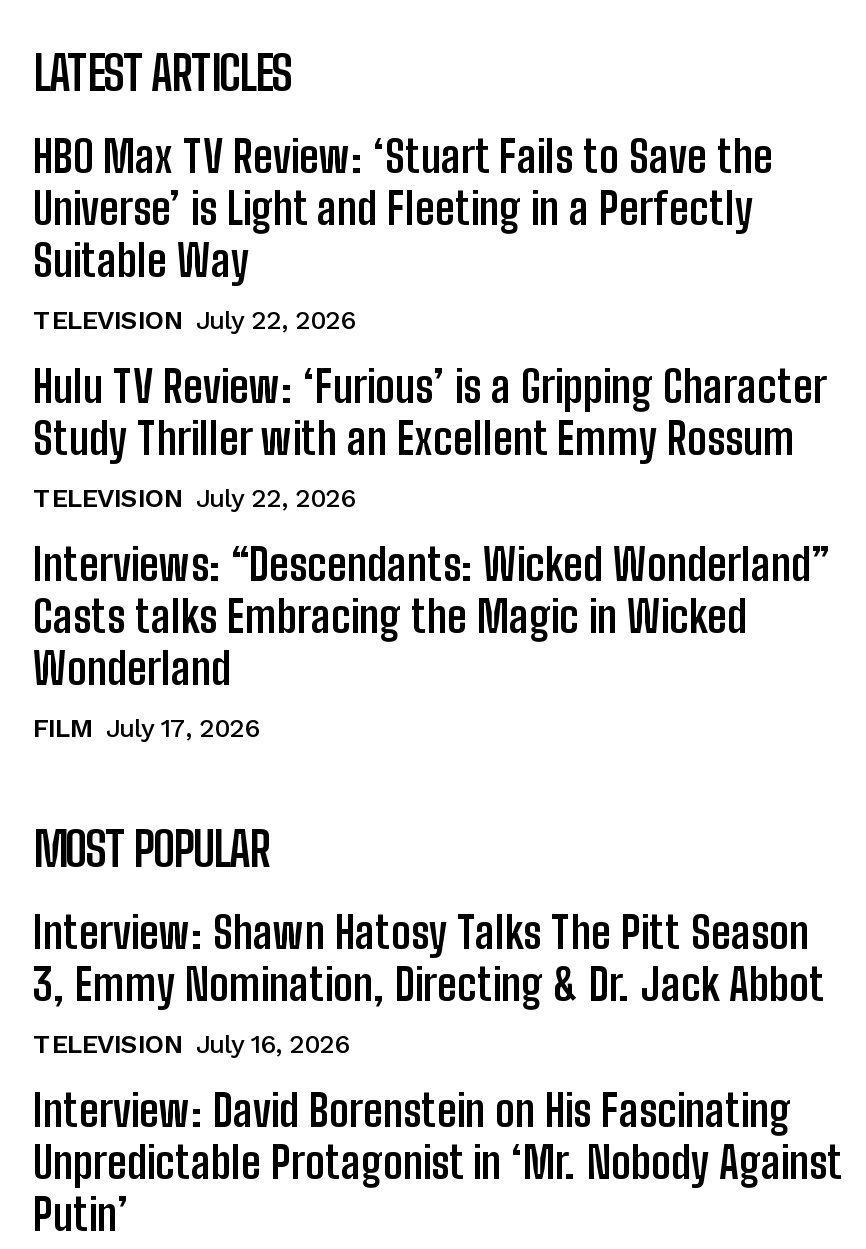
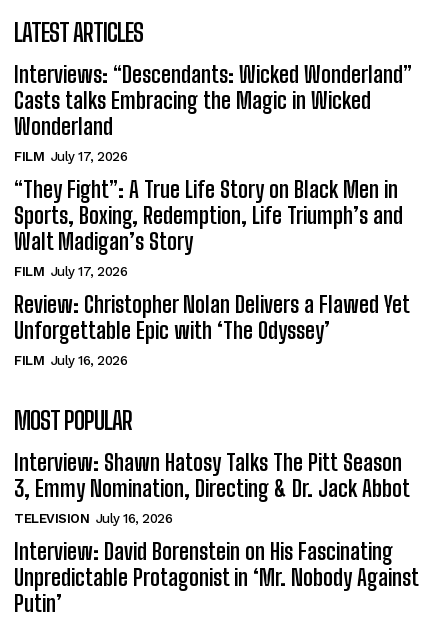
[33,128,827,512] HBO Max TV Review: ‘Stuart Fails to Save the | Universe’ is Light and Fleeting in a Perfectly | Suitable Way | TELEVISION July 22, 2026 | Hulu TV Review: ‘Furious’ is a Gripping Character | Study Thriller with an Excellent Emmy Rossum | TELEVISION July 22, 2026 -> none
moved [33,536,829,742] -> [14,60,412,163]: Interviews: “Descendants: Wicked Wonderland” | Casts talks Embracing the Magic in Wicked | Wonderland | FILM July 17, 2026
none -> [14,175,410,367] “They Fight”: A True Life Story on Black Men in | Sports, Boxing, Redemption, Life Triumph’s and | Walt Madigan’s Story | FILM July 17, 2026 | Review: Christopher Nolan Delivers a Flawed Yet | Unforgettable Epic with ‘The Odyssey’ | FILM July 16, 2026

